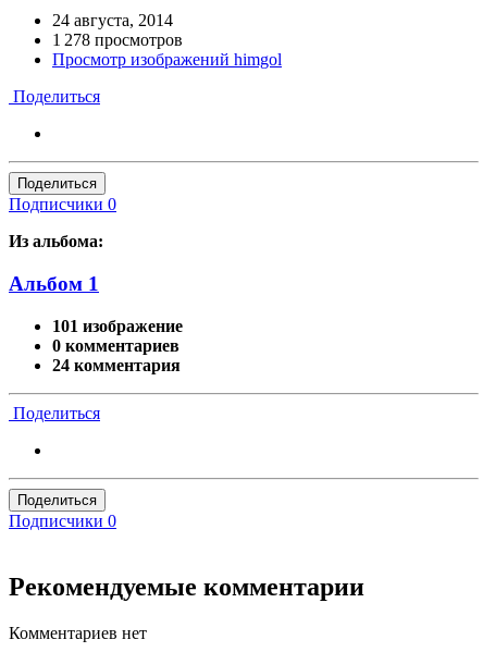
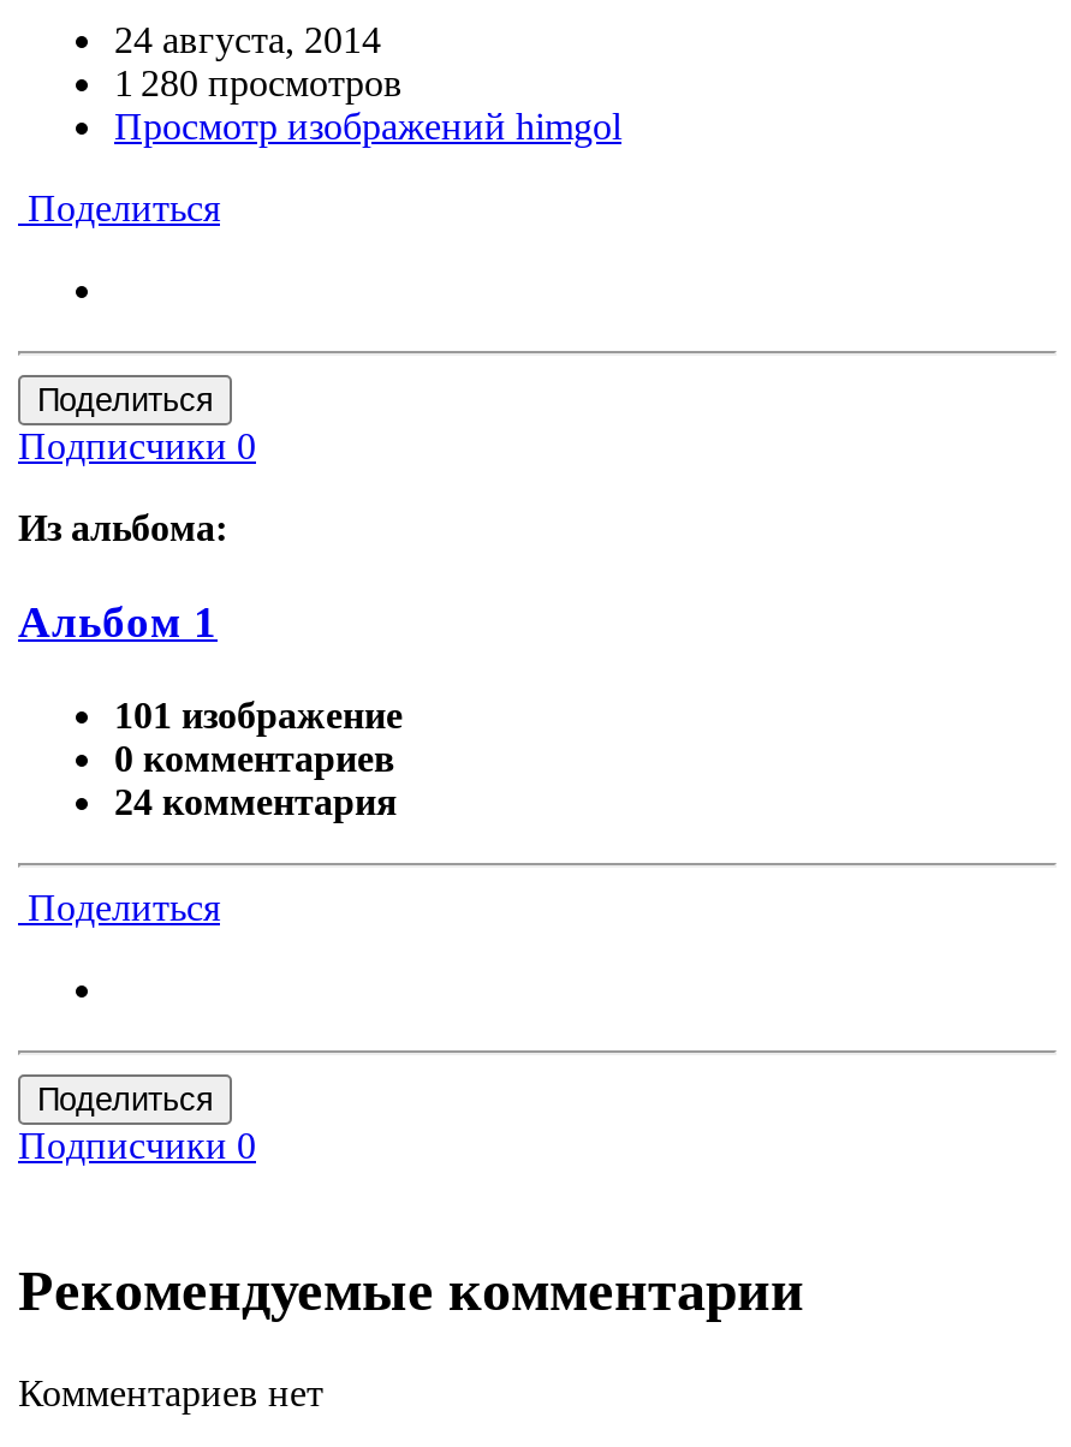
[52,31,183,49] 1 278 просмотров -> [114,63,403,104] 1 280 просмотров

